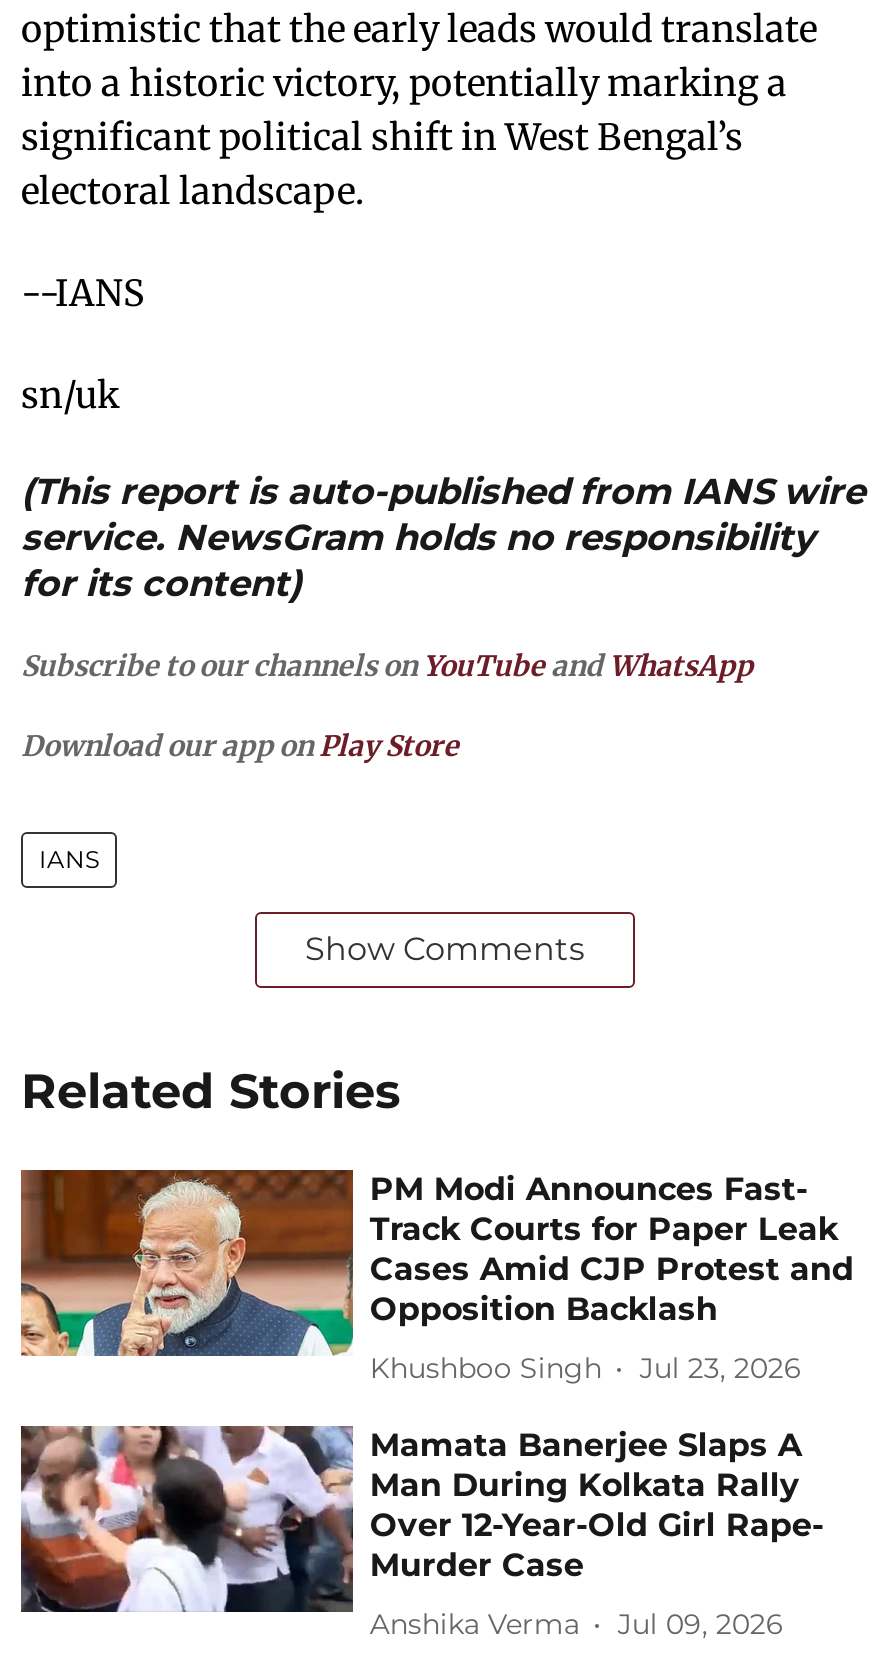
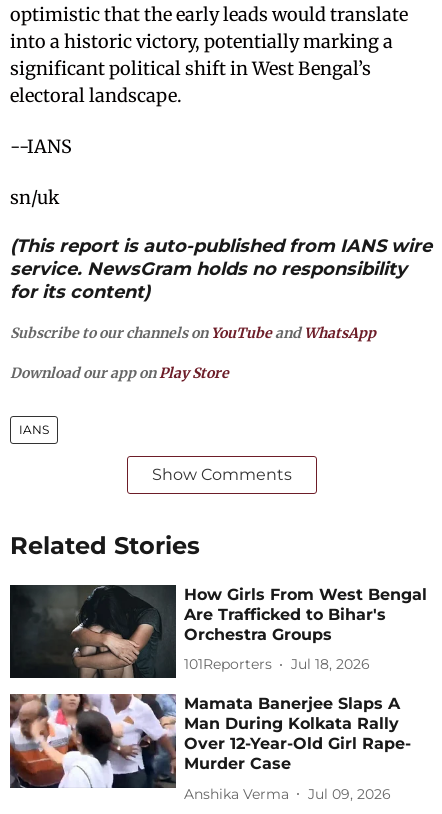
[19,1168,854,1358] [image] | PM Modi Announces Fast- | Track Courts for Paper Leak | Cases Amid CJP Protest and | Opposition Backlash -> [9,584,427,679] [image] | How Girls From West Bengal | Are Trafficked to Bihar's | Orchestra Groups
[370,1350,802,1386] Khushboo Singh | Jul 23, 2026 -> [184,655,370,673] 101Reporters | Jul 18, 2026

